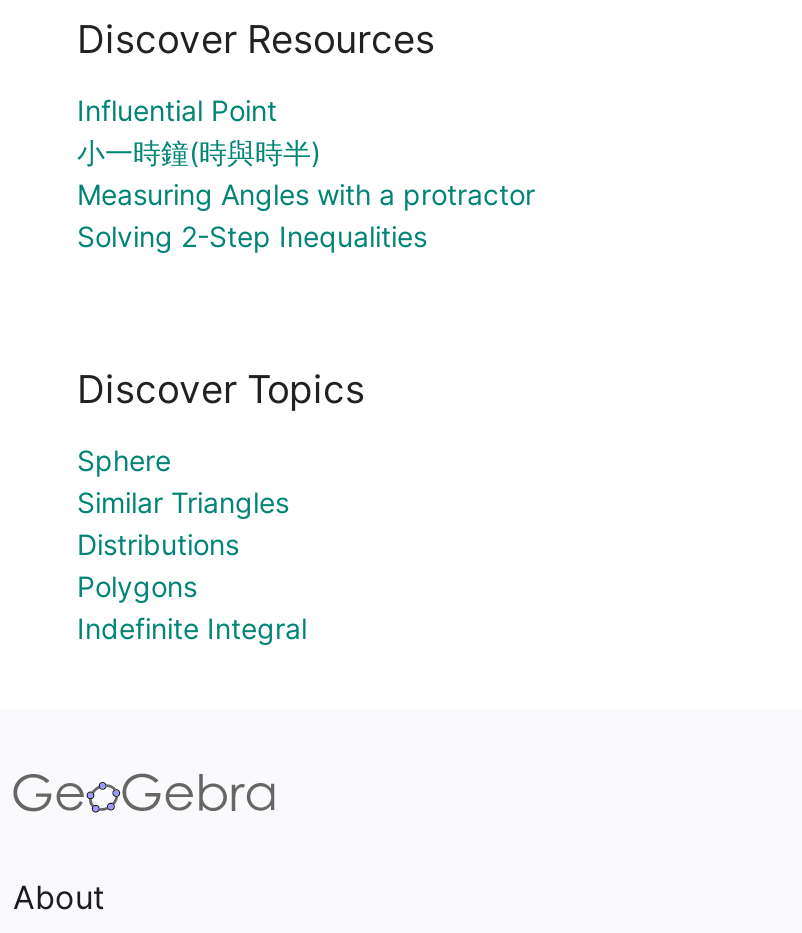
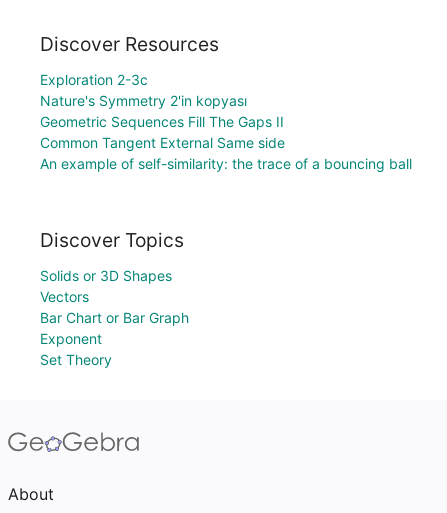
[77,94,535,254] Influential Point | 小一時鐘(時與時半) | Measuring Angles with a protractor | Solving 2-Step Inequalities -> [40,71,412,172] Exploration 2-3c | Nature's Symmetry 2'in kopyası | Geometric Sequences Fill The Gaps II | Common Tangent External Same side | An example of self-similarity: the trace of a bouncing ball
[77,443,307,645] Sphere | Similar Triangles | Distributions | Polygons | Indefinite Integral -> [40,267,189,368] Solids or 3D Shapes | Vectors | Bar Chart or Bar Graph | Exponent | Set Theory

